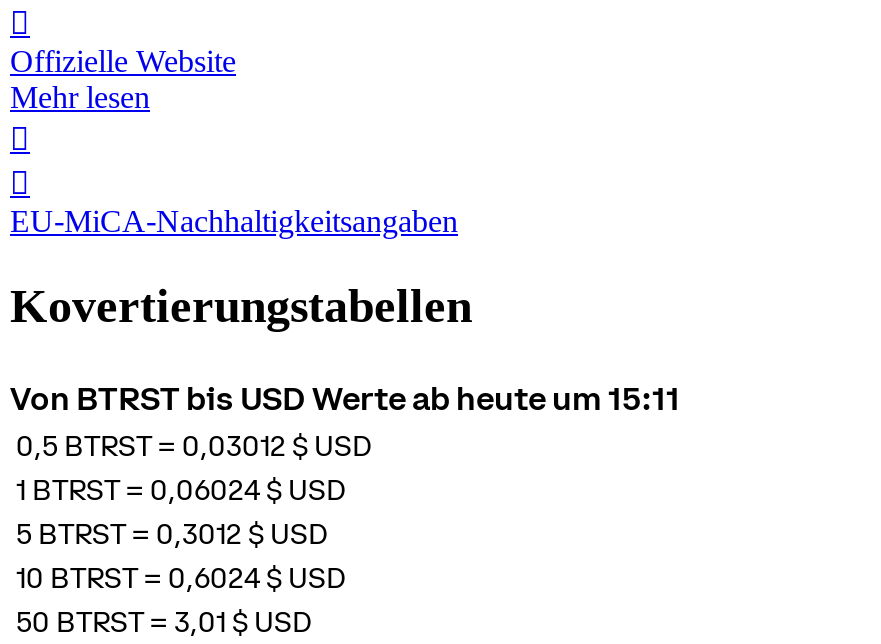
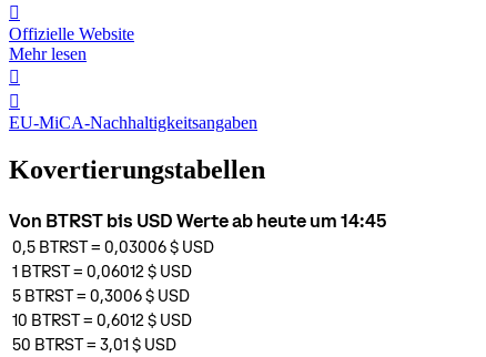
[10,377,680,417] Von BTRST bis USD Werte ab heute um 15:11 -> [9,209,387,231] Von BTRST bis USD Werte ab heute um 14:45
[16,427,372,463] 0,5 BTRST = 0,03012 $ USD -> [12,237,214,257] 0,5 BTRST = 0,03006 $ USD
[16,471,346,507] 1 BTRST = 0,06024 $ USD -> [12,261,192,281] 1 BTRST = 0,06012 $ USD
[16,515,328,551] 5 BTRST = 0,3012 $ USD -> [12,285,190,305] 5 BTRST = 0,3006 $ USD
[16,559,346,595] 10 BTRST = 0,6024 $ USD -> [12,310,192,330] 10 BTRST = 0,6012 $ USD

